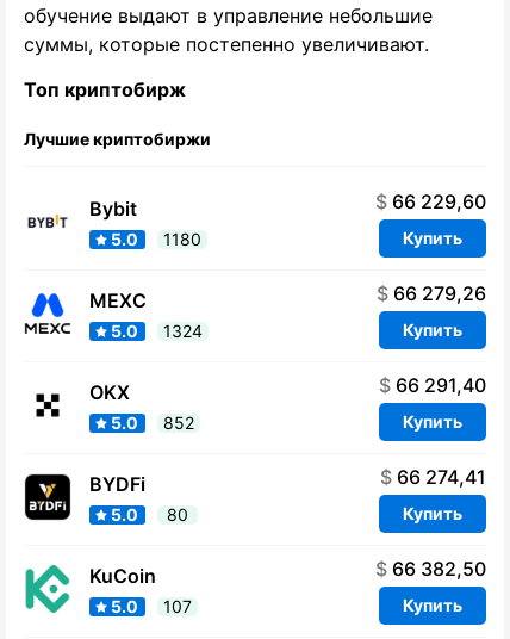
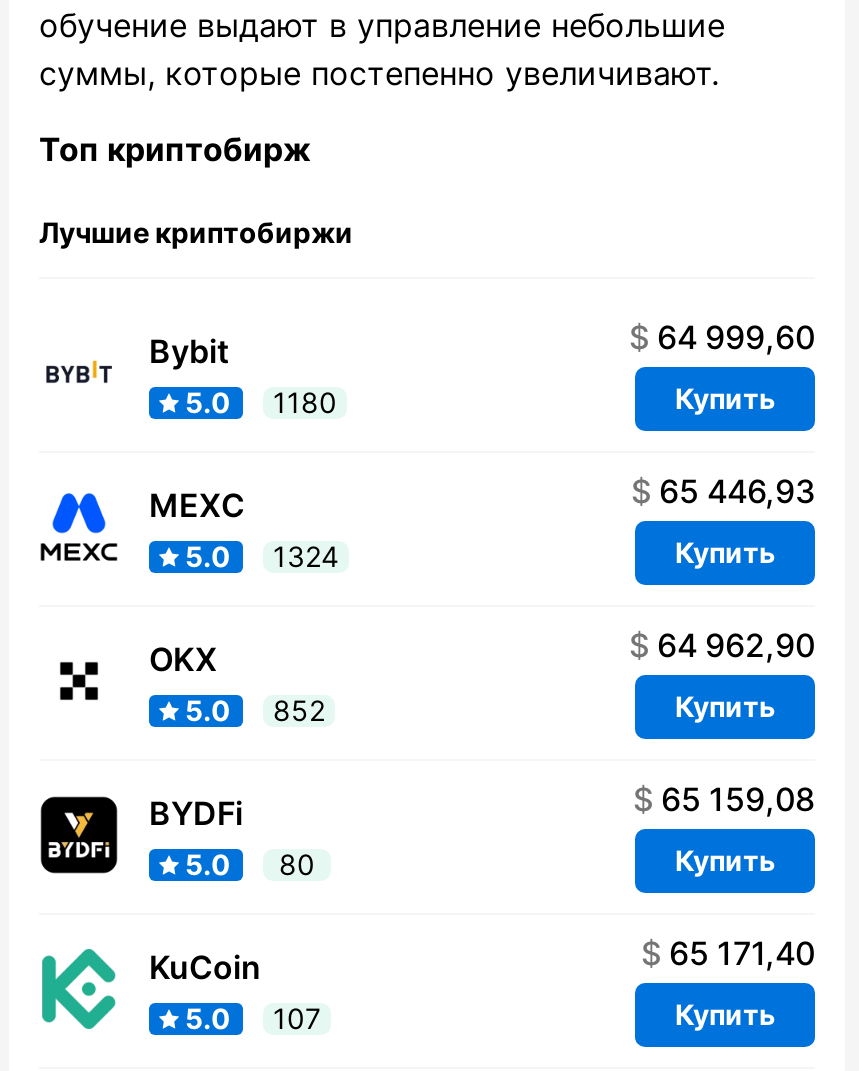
[375,189,486,213] $66 229,60 -> [629,317,815,357] $64 999,60
[377,281,486,305] $66 279,26 -> [631,471,815,511] $65 446,93
[379,373,486,396] $66 291,40 -> [629,625,815,665] $64 962,90
[380,464,486,488] $66 274,41 -> [633,779,815,819] $65 159,08
[375,556,486,580] $66 382,50 -> [641,933,815,973] $65 171,40

